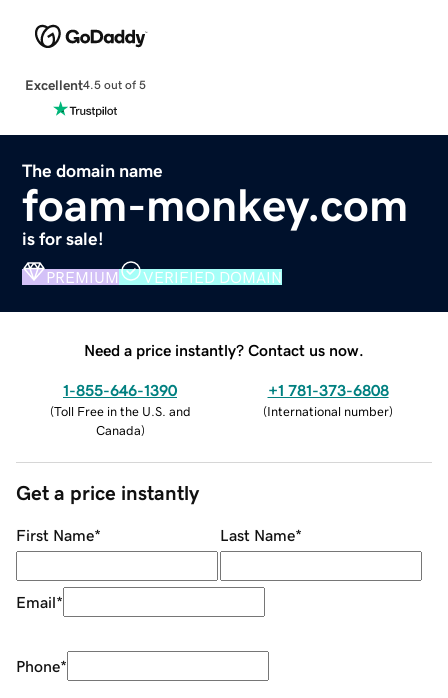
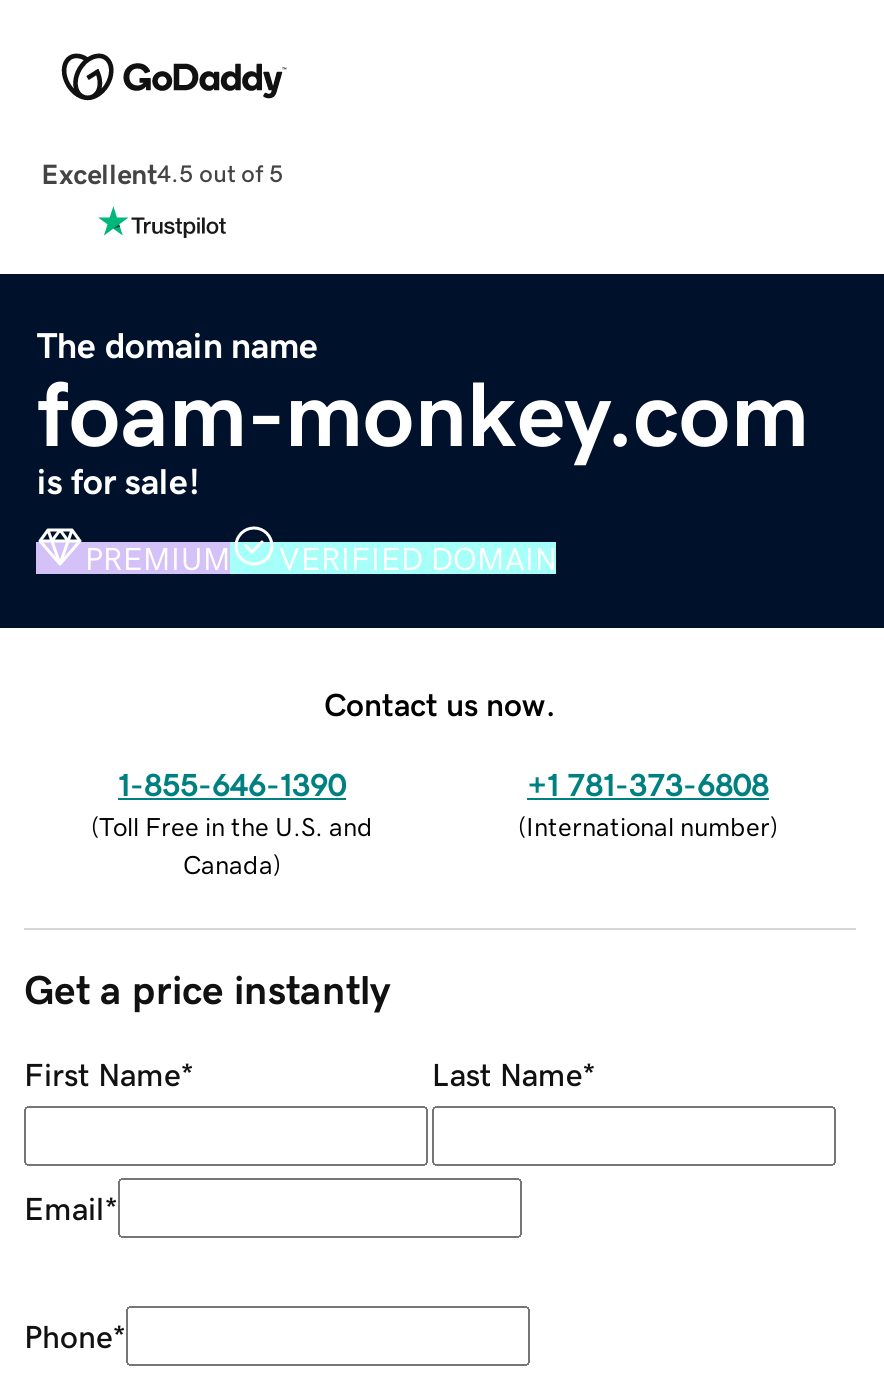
[84,342,364,358] Need a price instantly? Contact us now. -> [324,687,556,719] Contact us now.

